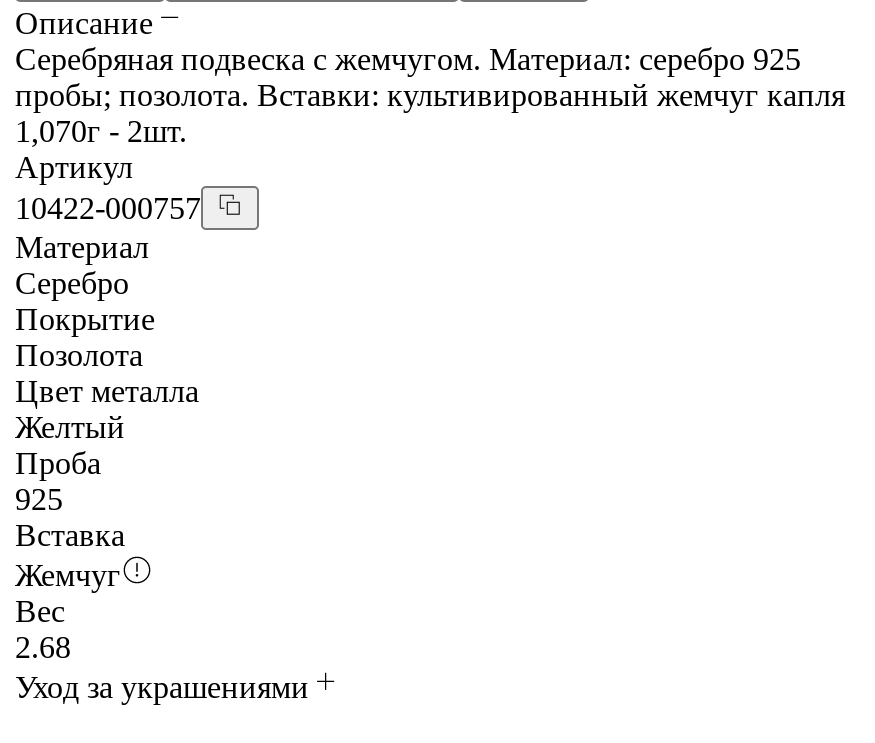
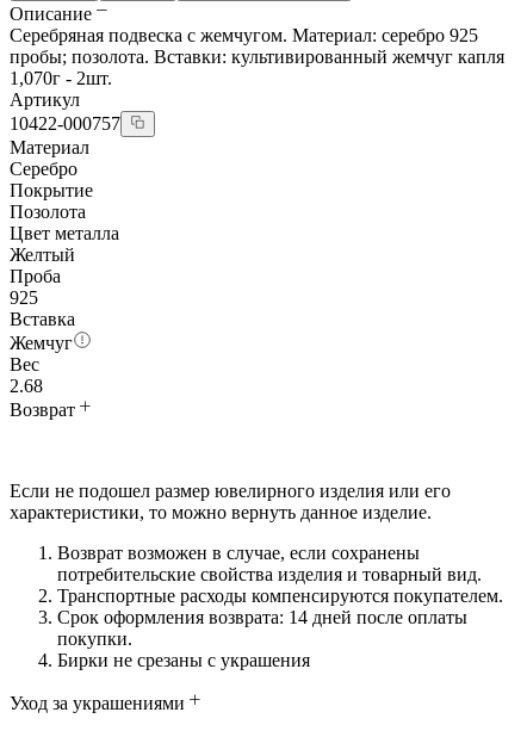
none -> [10,400,75,420] Возврат
none -> [10,481,503,670] Если не подошел размер ювелирного изделия или его | характеристики, то можно вернуть данное изделие. | Возврат возможен в случае, если сохранены | потребительские свойства изделия и товарный вид. | Транспортные расходы компенсируются покупателем. | Срок оформления возврата: 14 дней после оплаты | покупки. | Бирки не срезаны с украшения

